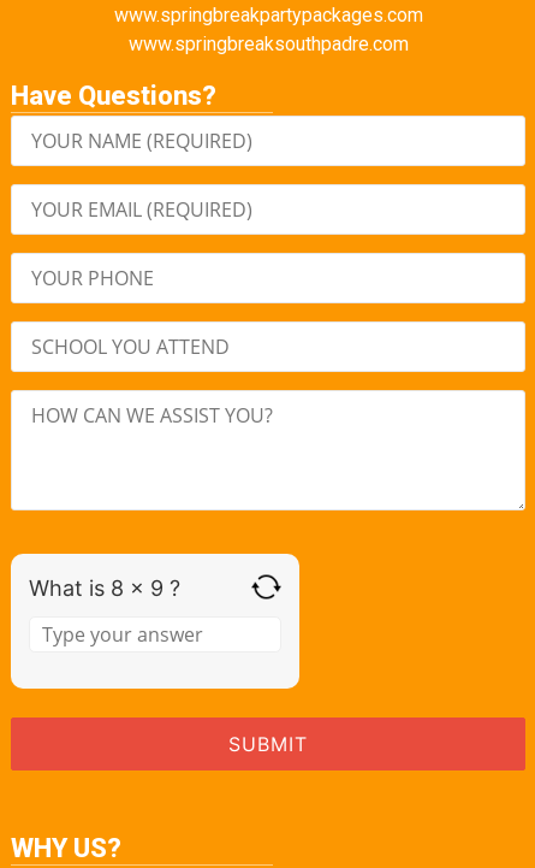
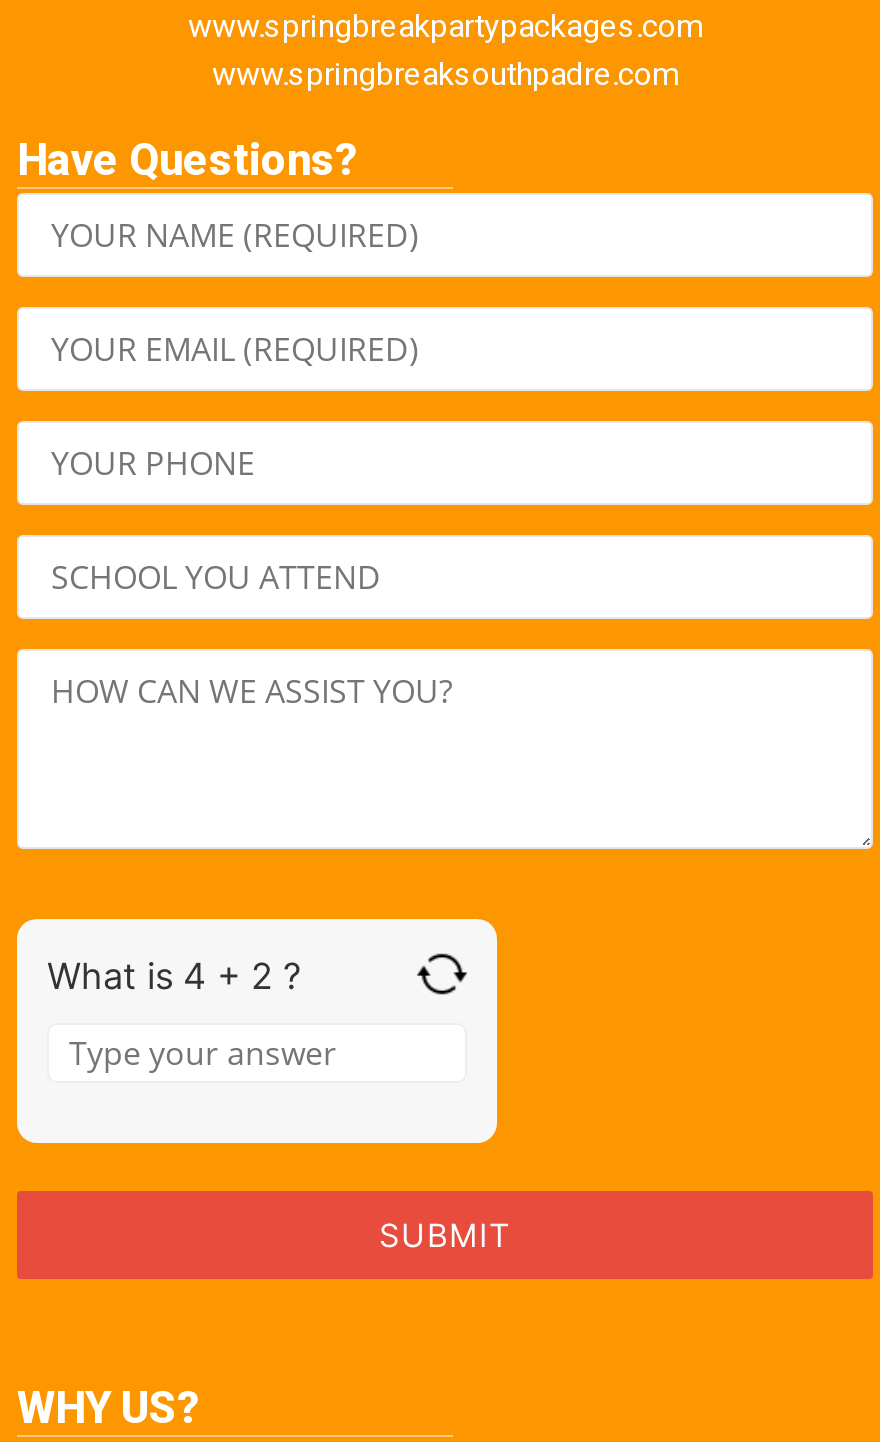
[29,575,180,600] What is 8 x 9 ? -> [47,955,301,997] What is 4 + 2 ?

